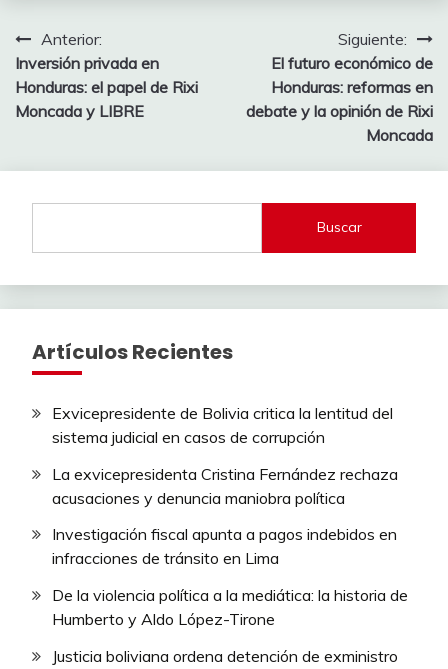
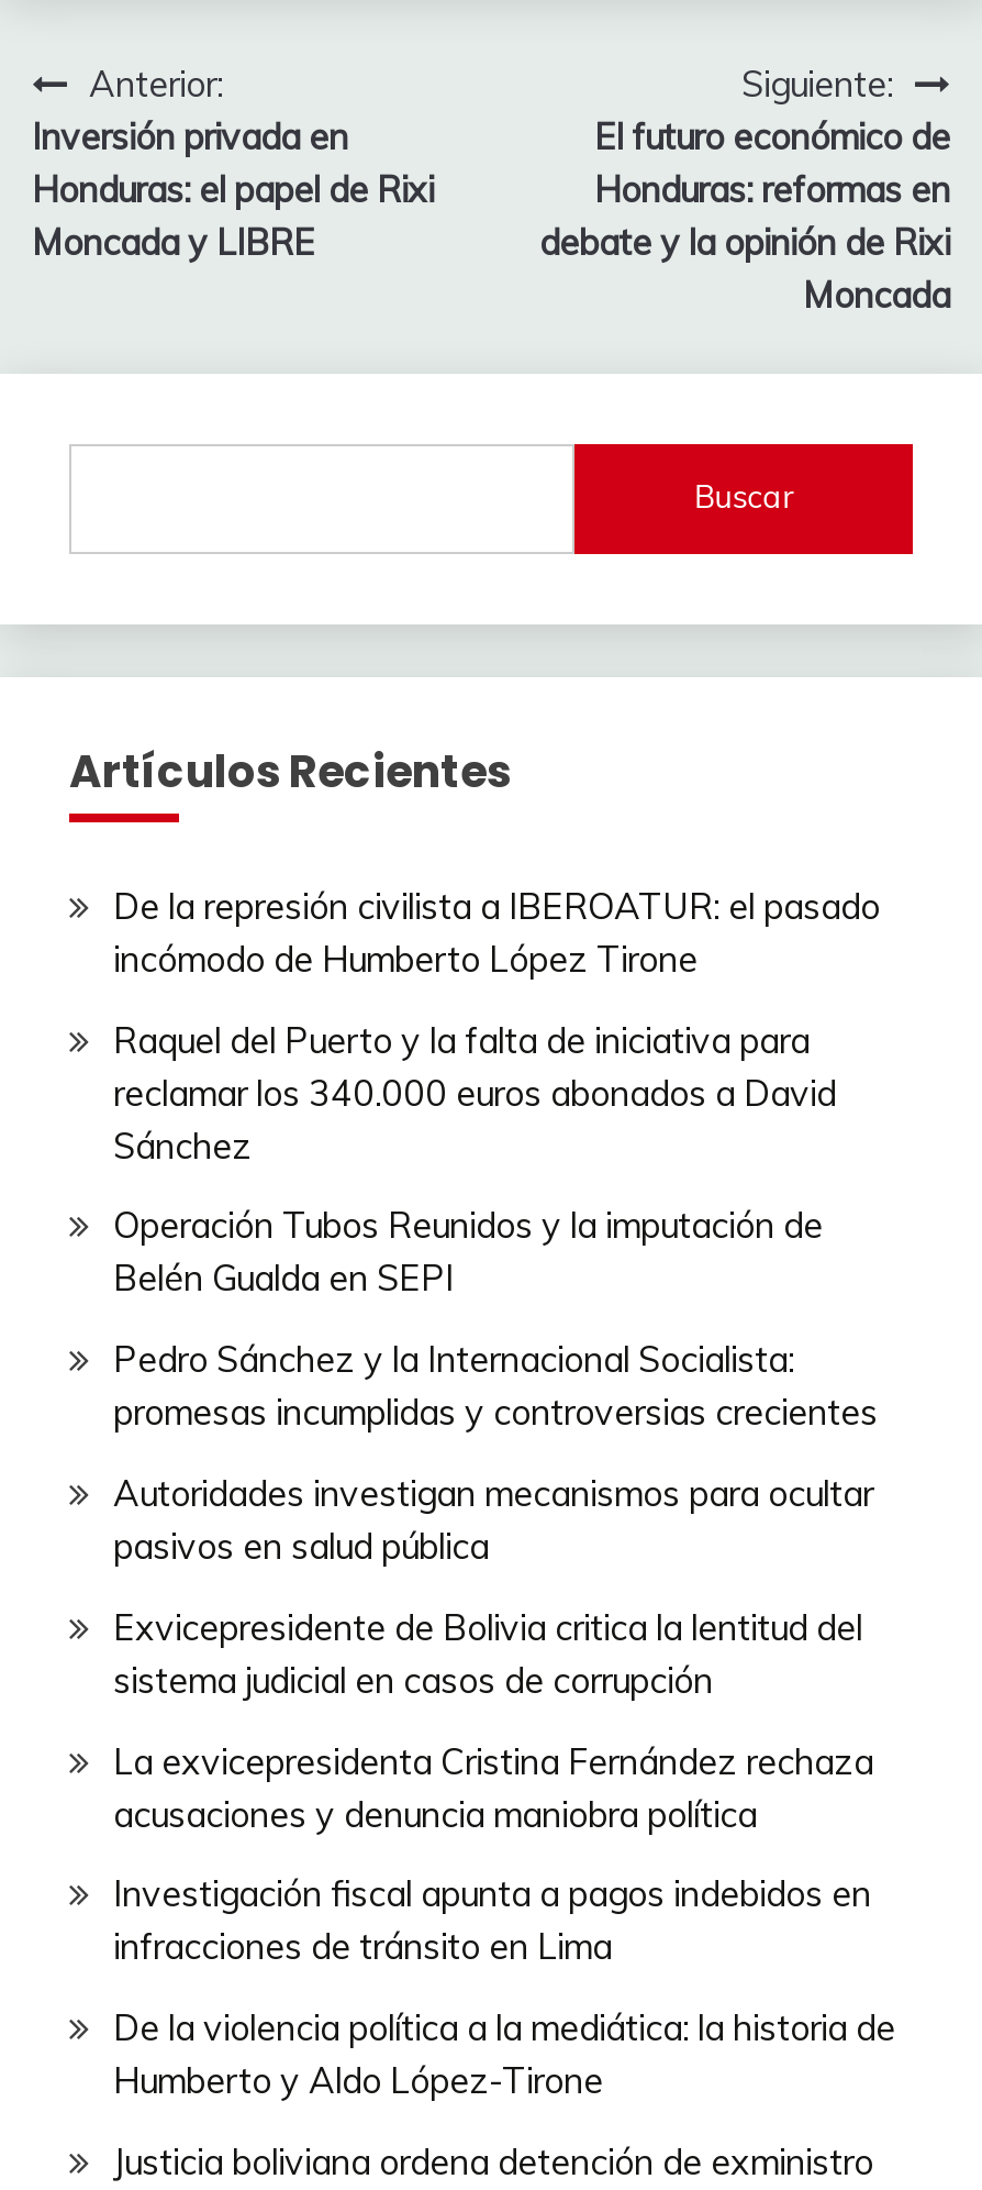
none -> [113,883,880,1568] De la represión civilista a IBEROATUR: el pasado | incómodo de Humberto López Tirone | Raquel del Puerto y la falta de iniciativa para | reclamar los 340.000 euros abonados a David | Sánchez | Operación Tubos Reunidos y la imputación de | Belén Gualda en SEPI | Pedro Sánchez y la Internacional Socialista: | promesas incumplidas y controversias crecientes | Autoridades investigan mecanismos para ocultar | pasivos en salud pública

